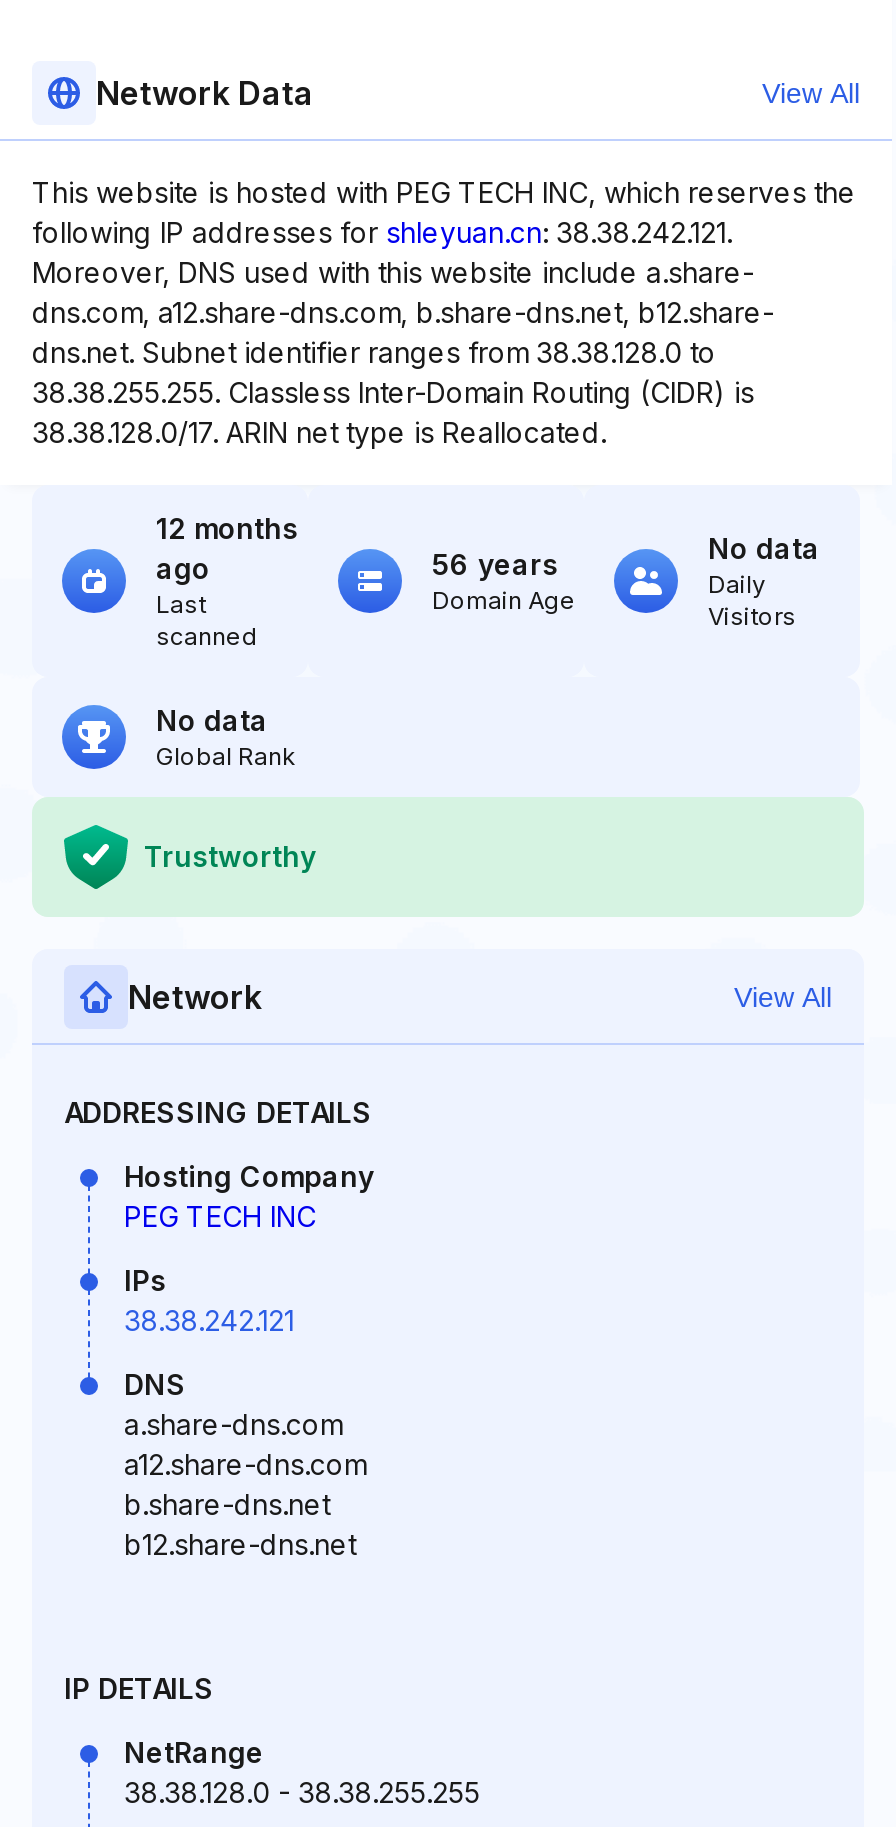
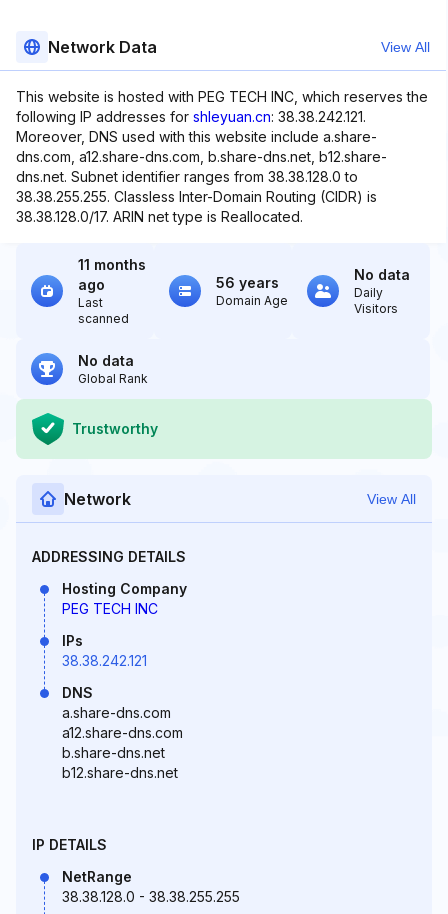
[156,511,298,545] 12 months -> [78,256,146,273] 11 months

